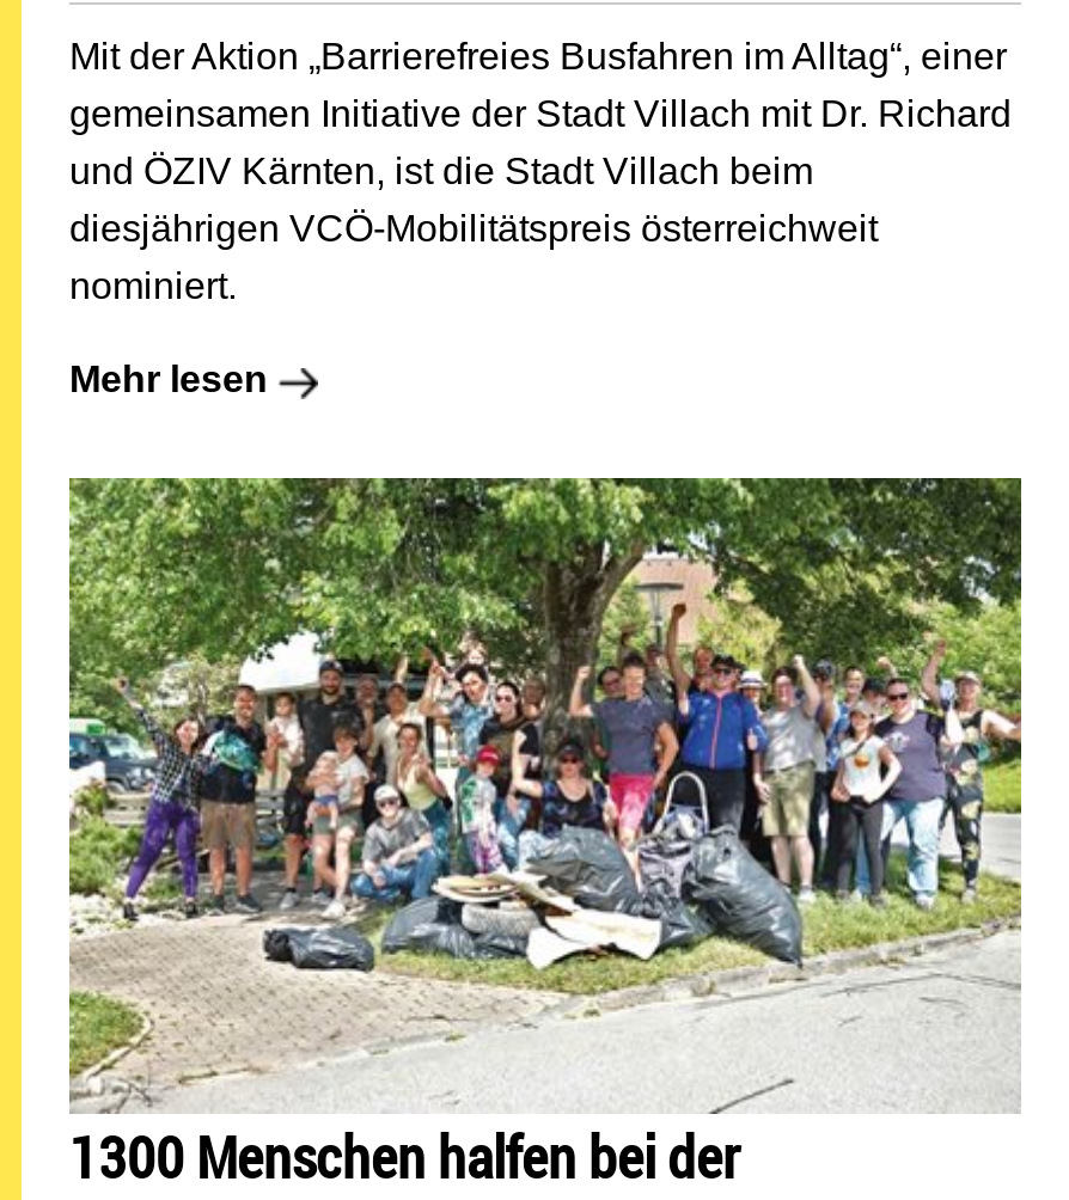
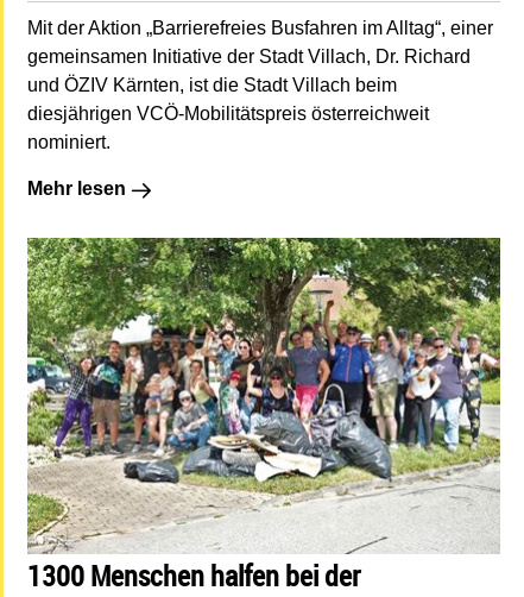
[69,94,1012,135] gemeinsamen Initiative der Stadt Villach mit Dr. Richard -> [27,47,471,67] gemeinsamen Initiative der Stadt Villach, Dr. Richard

